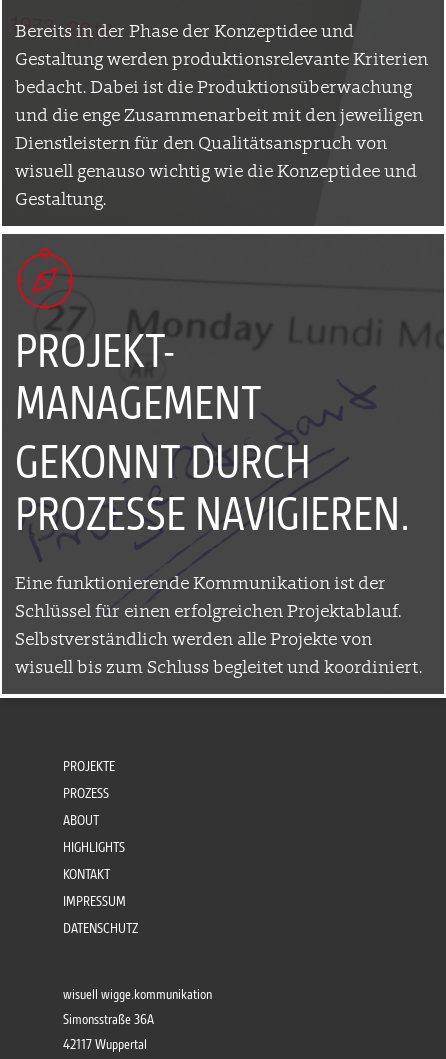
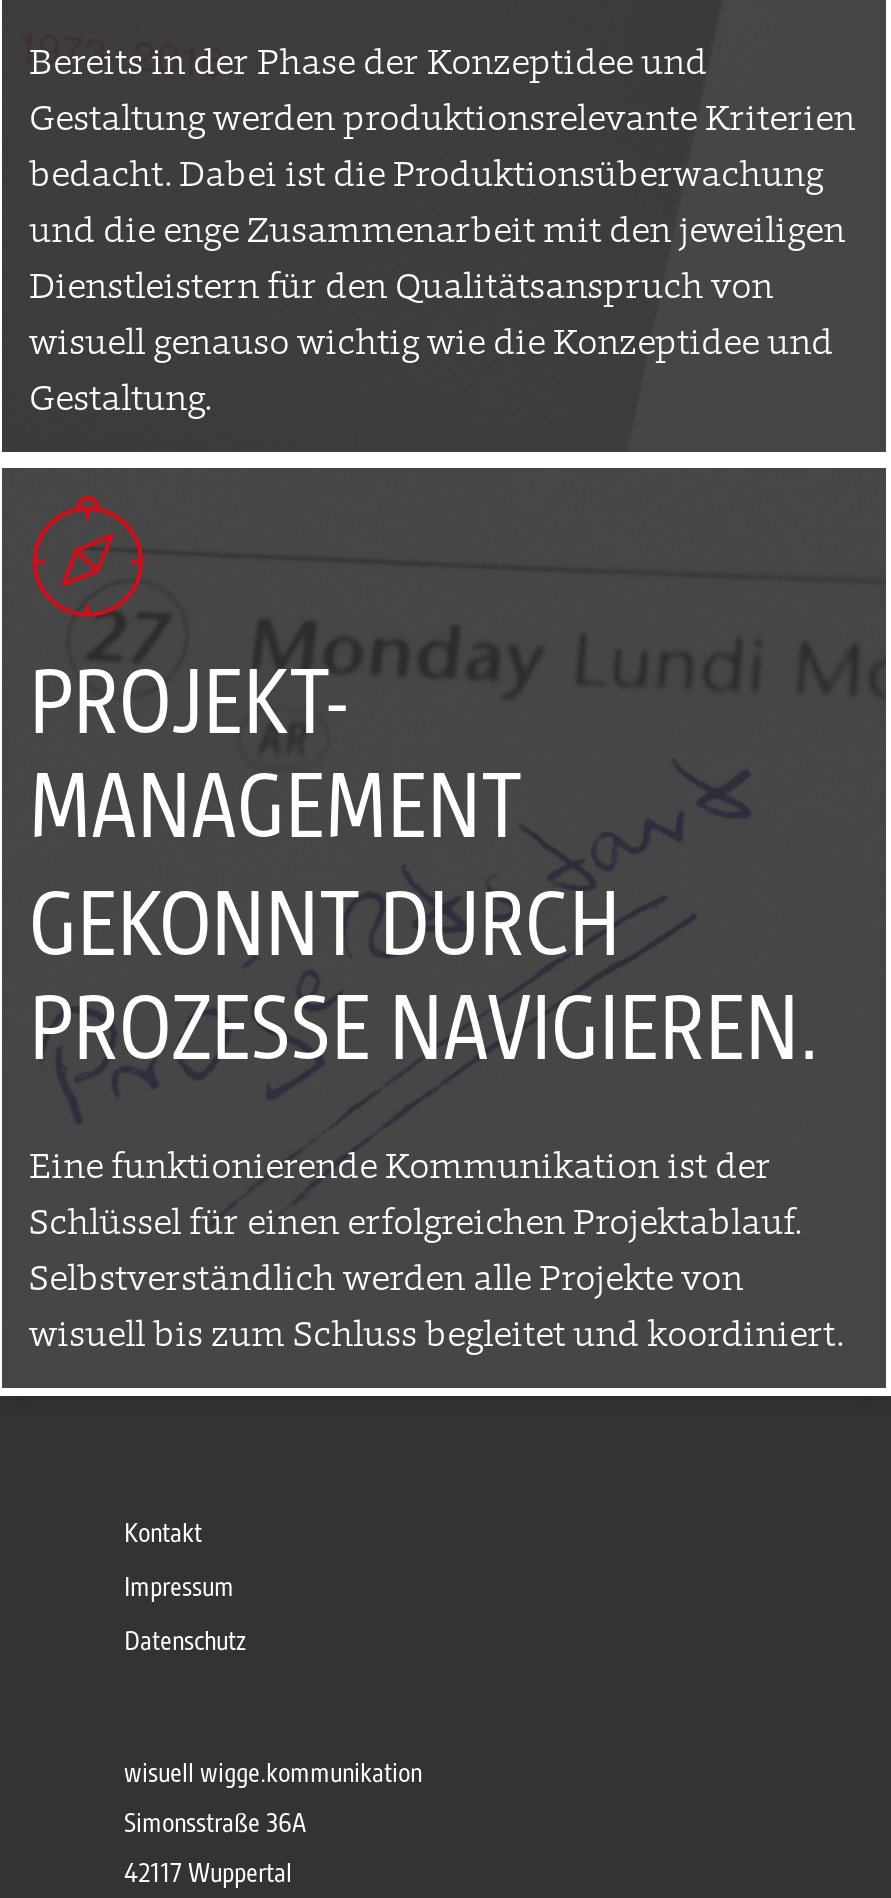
[63,759,138,936] PROJEKTE | PROZESS | ABOUT | HIGHLIGHTS | KONTAKT | IMPRESSUM | DATENSCHUTZ -> [124,1518,246,1656] Kontakt | Impressum | Datenschutz

